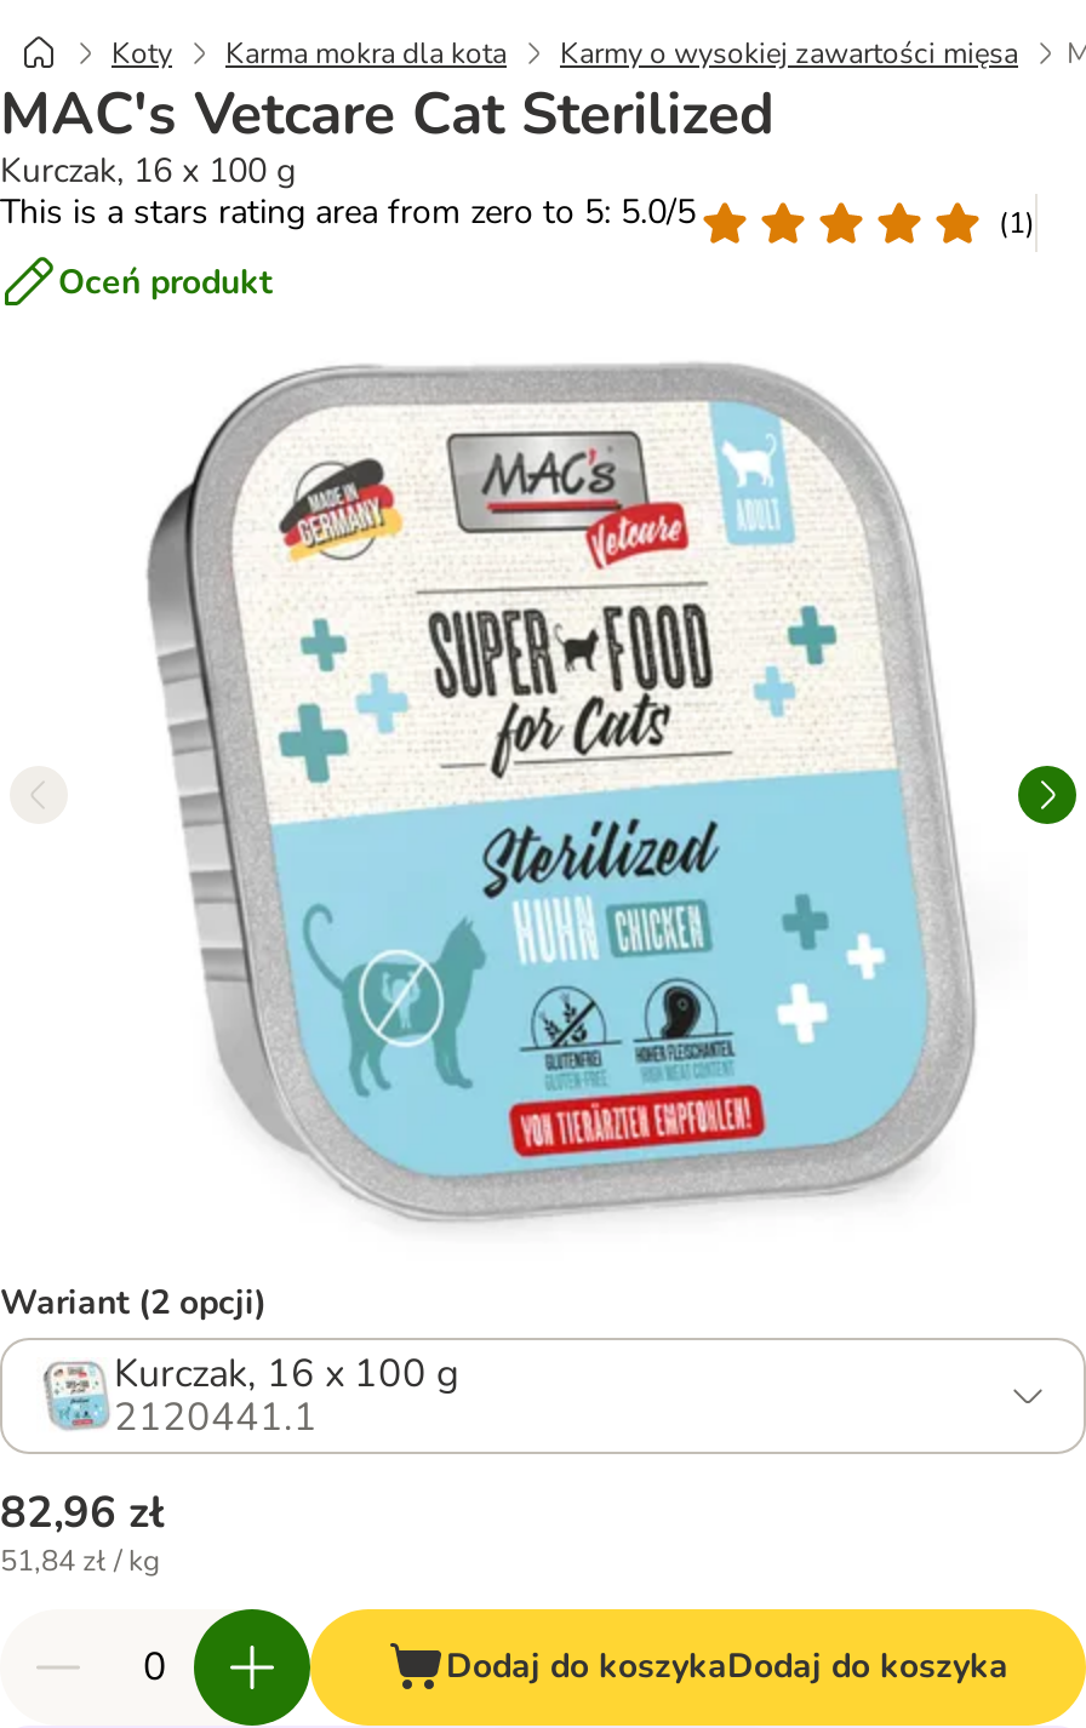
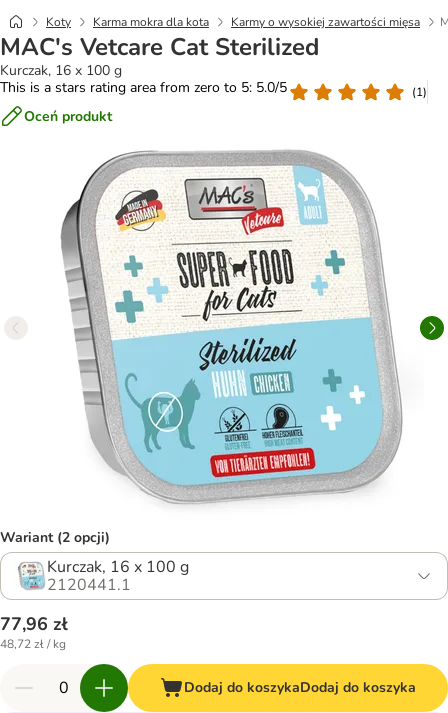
[0,1483,165,1541] 82,96 zł -> [0,612,68,636] 77,96 zł
[0,1541,160,1580] 51,84 zł / kg -> [0,636,66,652] 48,72 zł / kg

